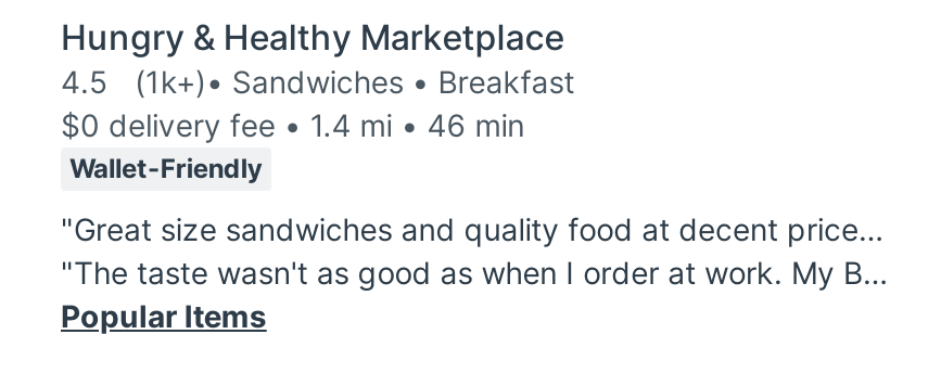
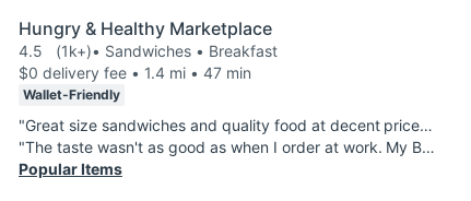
[61,106,525,143] $0 delivery fee • 1.4 mi • 46 min -> [19,63,251,82] $0 delivery fee • 1.4 mi • 47 min

